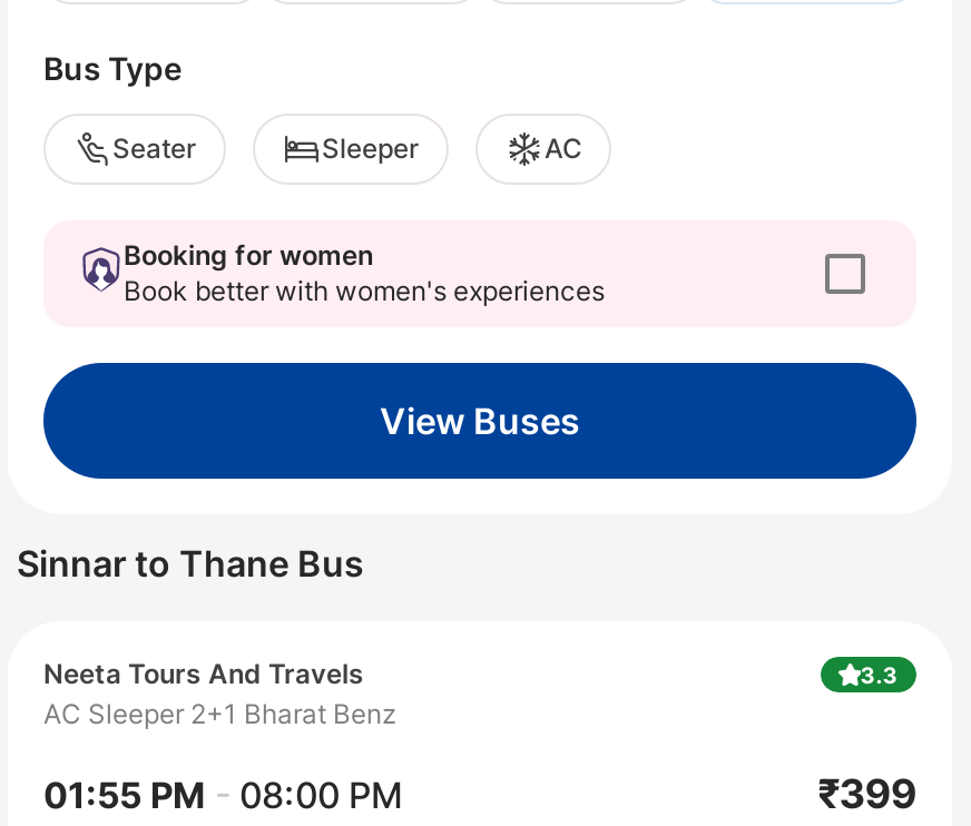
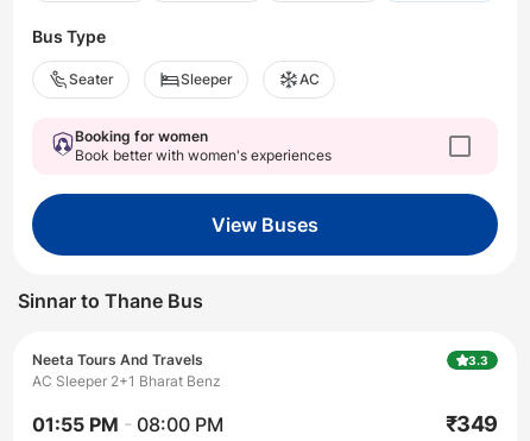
[818,770,916,817] ₹399 -> [445,411,498,436] ₹349

